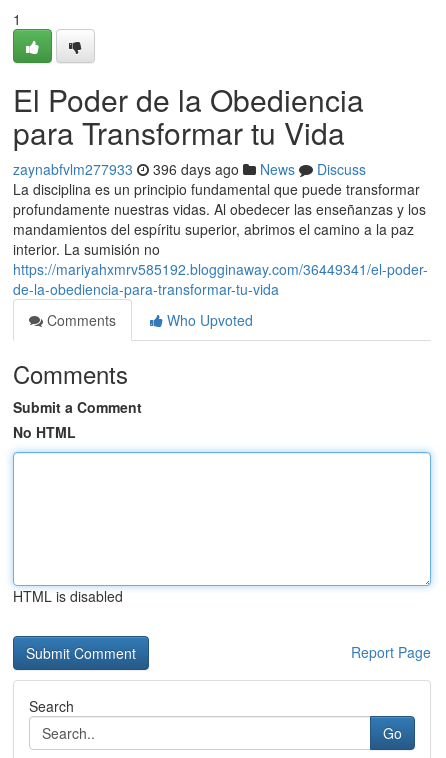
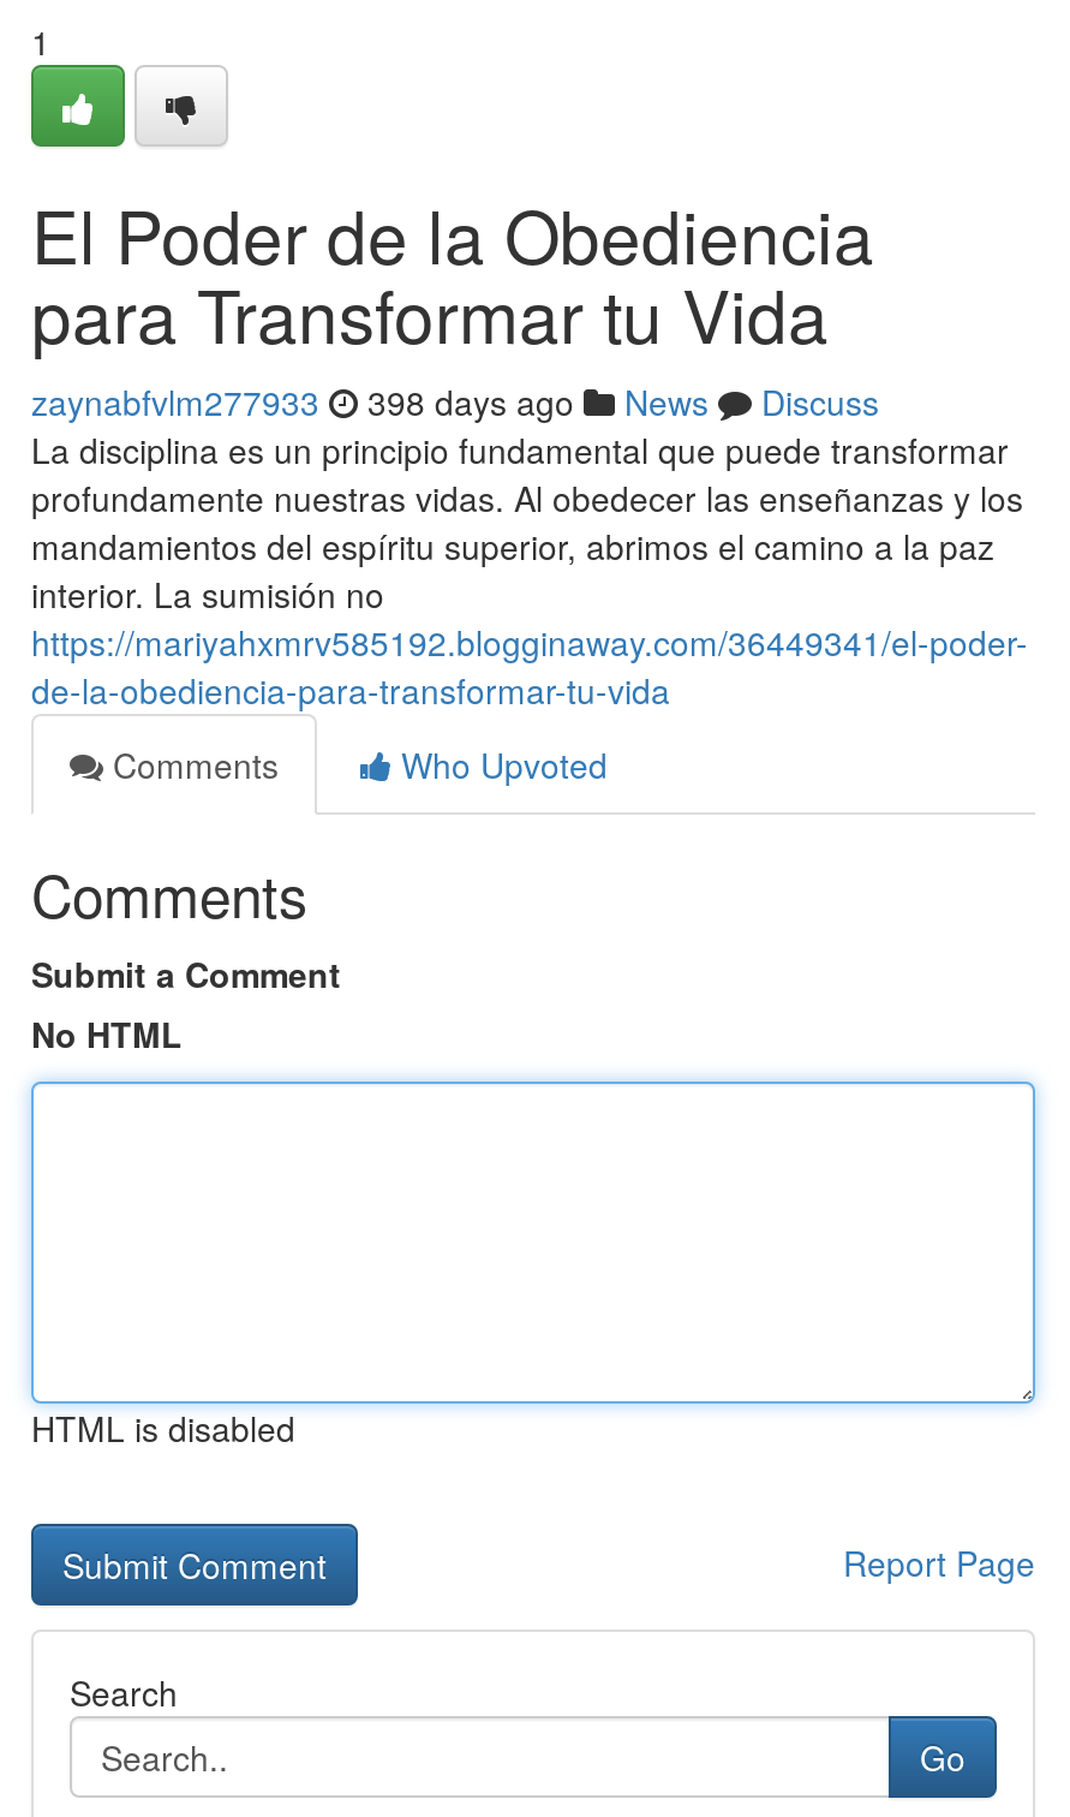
[13,159,366,179] zaynabfvlm277933 396 days ago News Discuss -> [31,377,879,425] zaynabfvlm277933 398 days ago News Discuss

